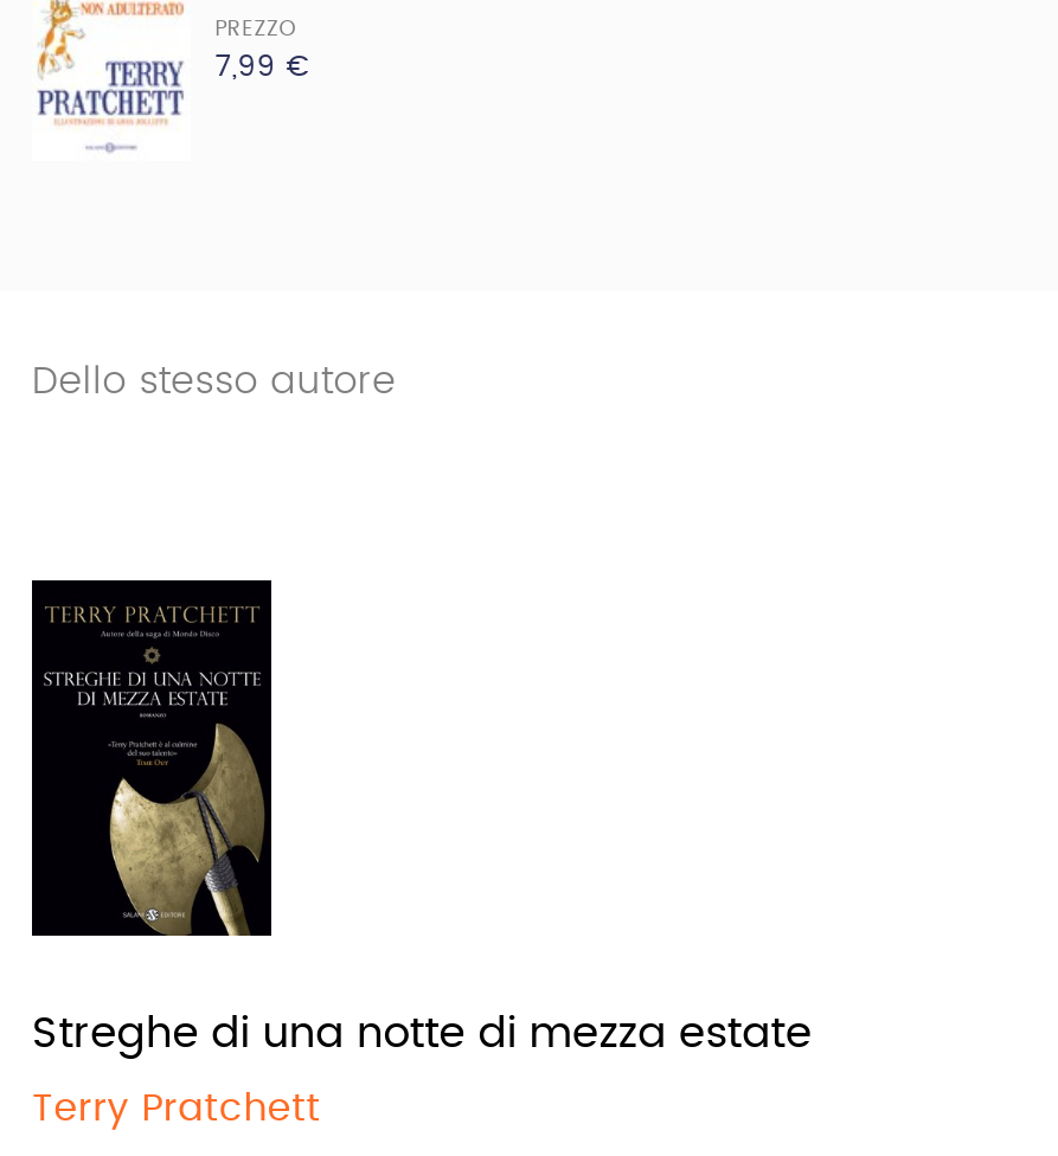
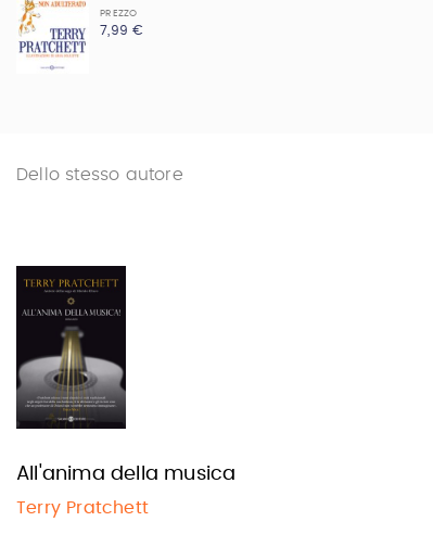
[32,675,812,1057] [image] | Streghe di una notte di mezza estate -> [16,310,236,484] [image] | All'anima della musica

